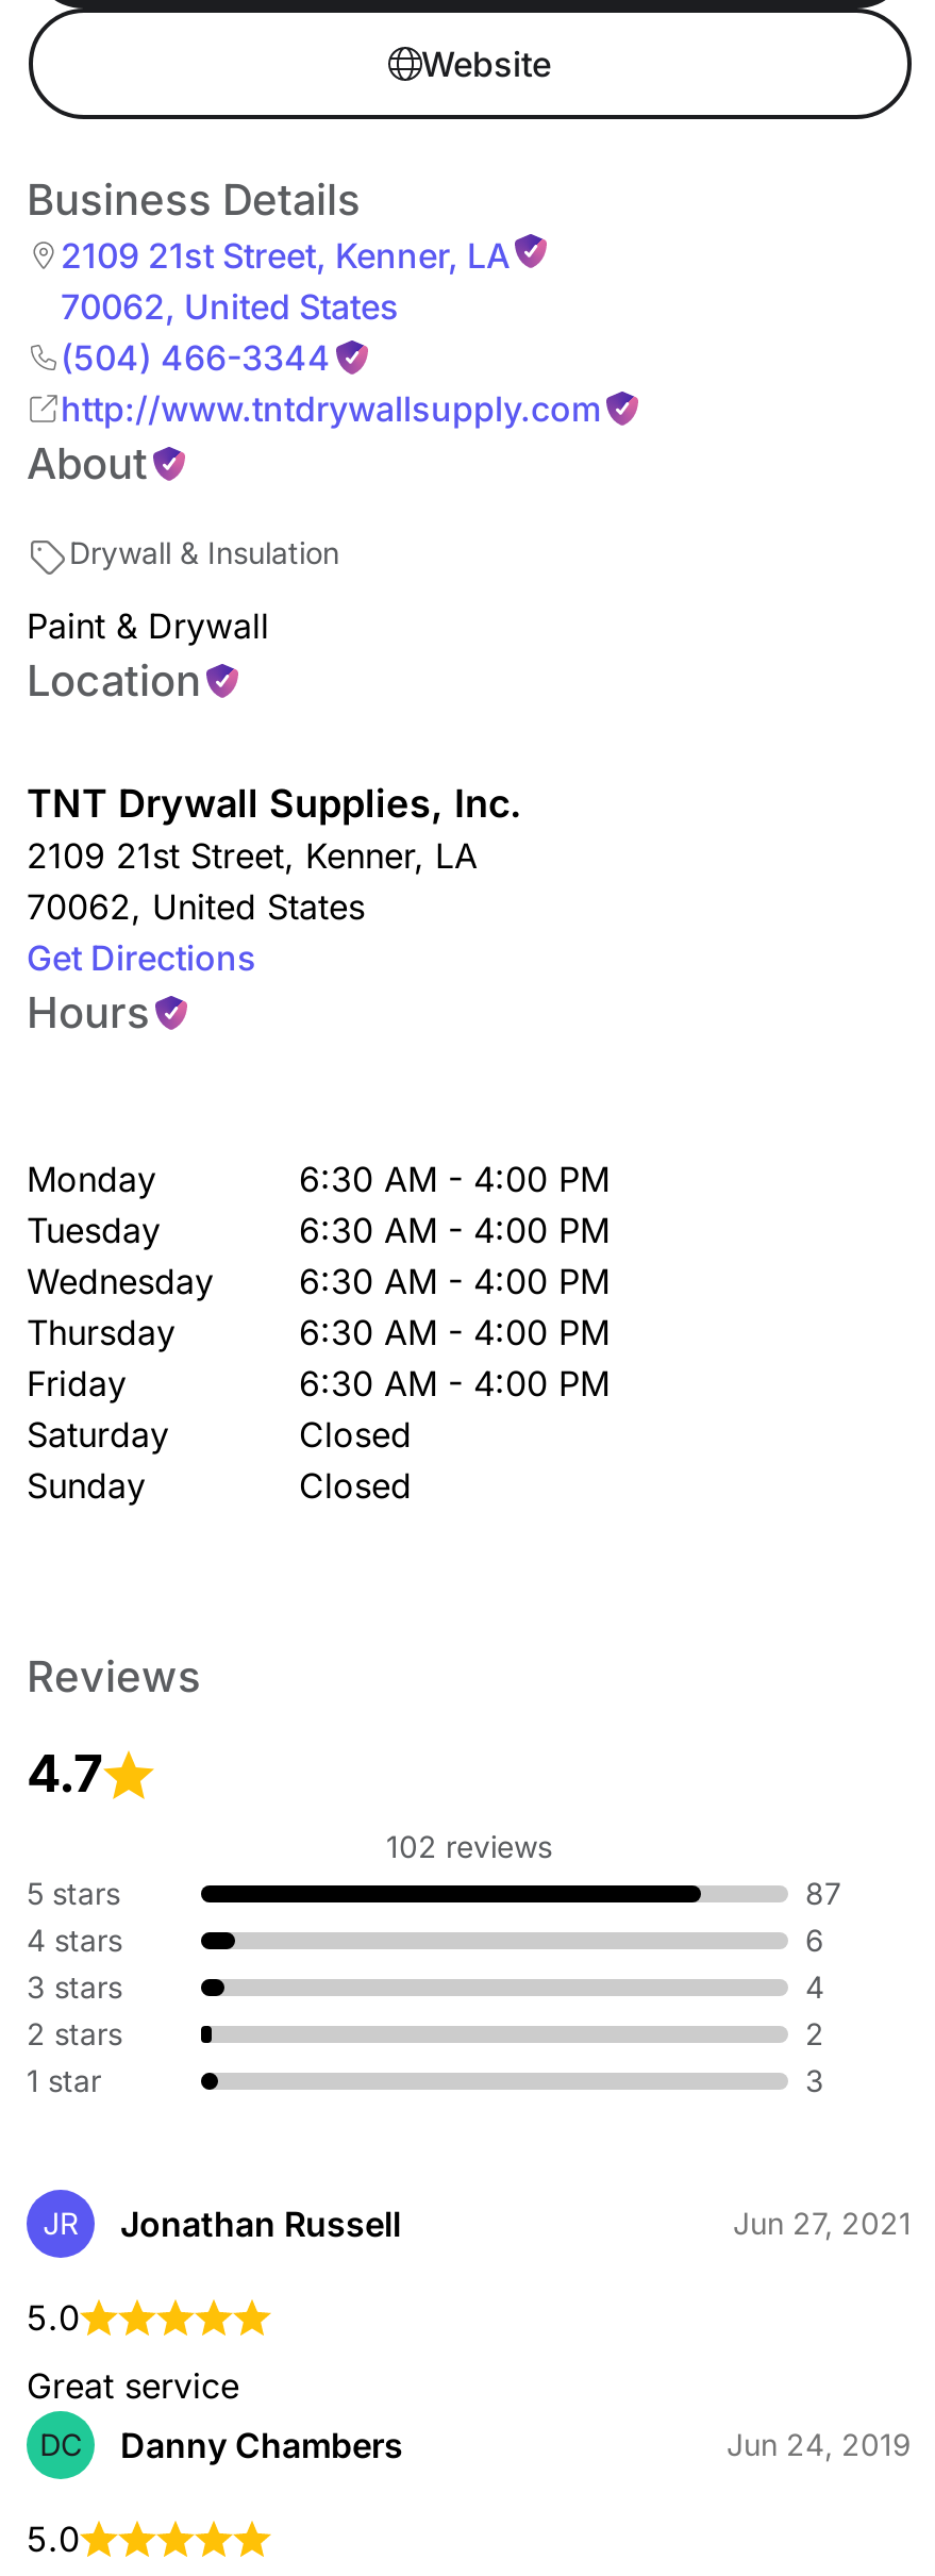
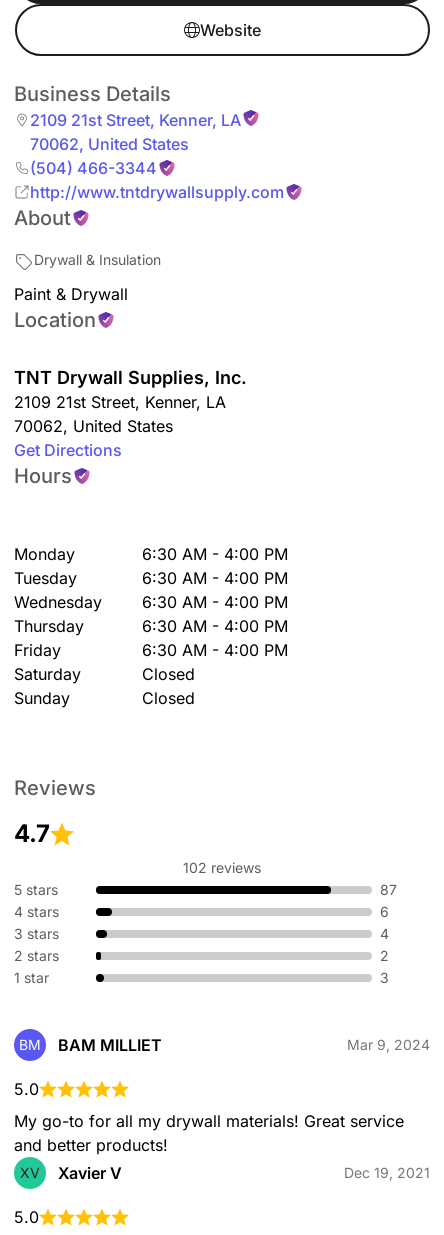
[43,2203,912,2245] JR | Jonathan Russell | Jun 27, 2021 -> [19,1035,430,1055] BM | BAM MILLIET | Mar 9, 2024
[27,2364,912,2466] Great service | DC | Danny Chambers | Jun 24, 2019 -> [14,1111,430,1183] My go-to for all my drywall materials! Great service | and better products! | XV | Xavier V | Dec 19, 2021

